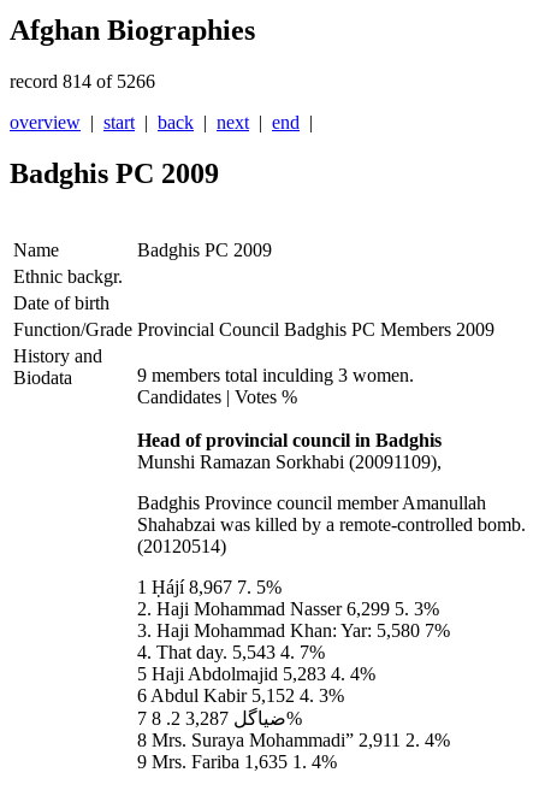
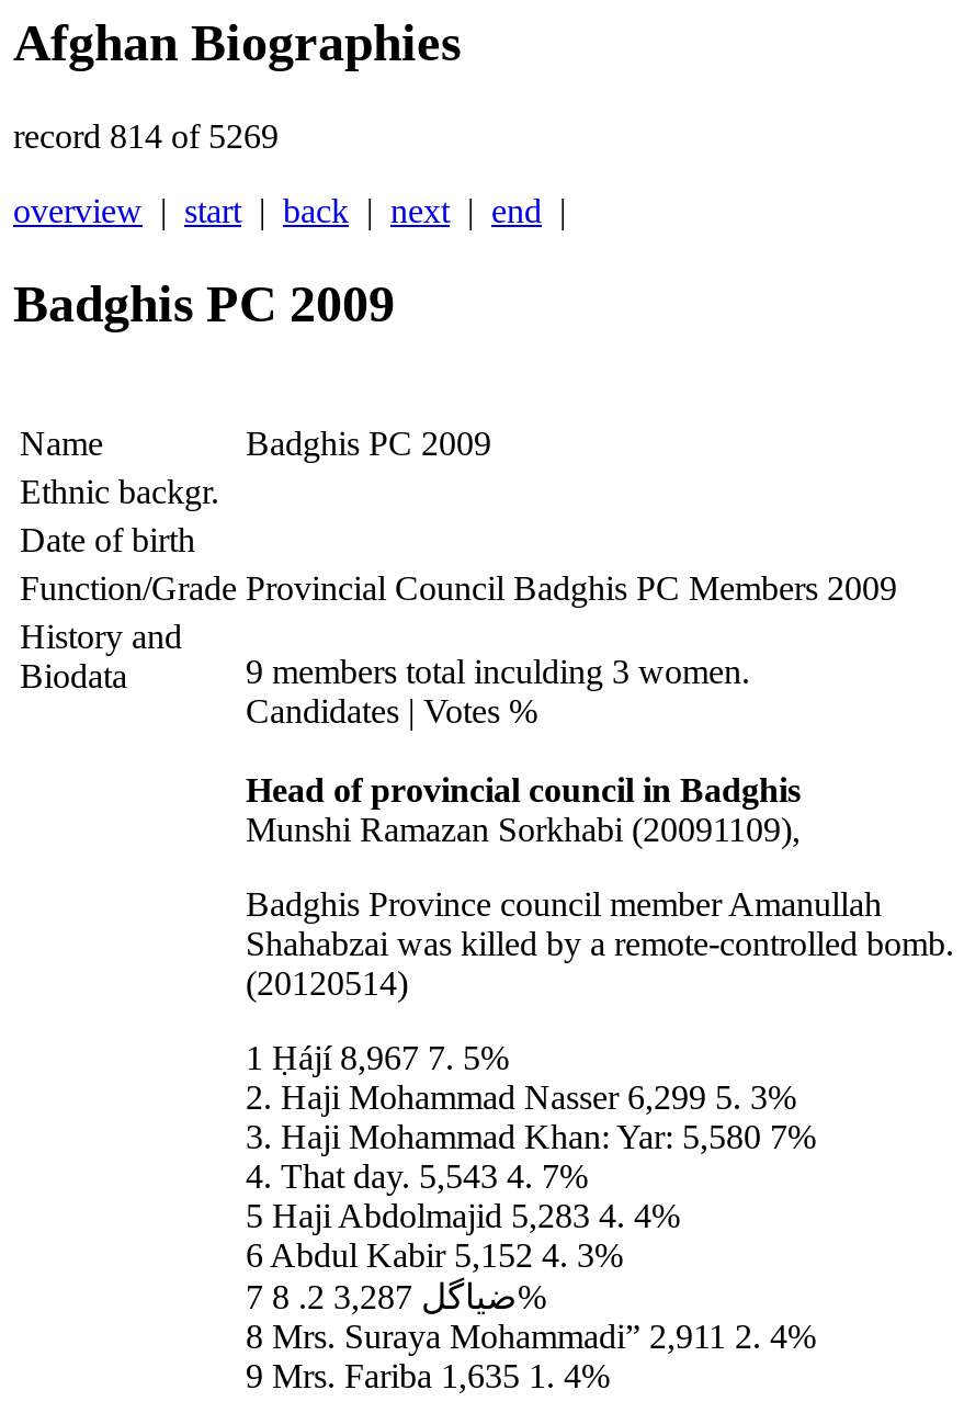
[10,71,155,92] record 814 of 5266 -> [13,118,279,155] record 814 of 5269

